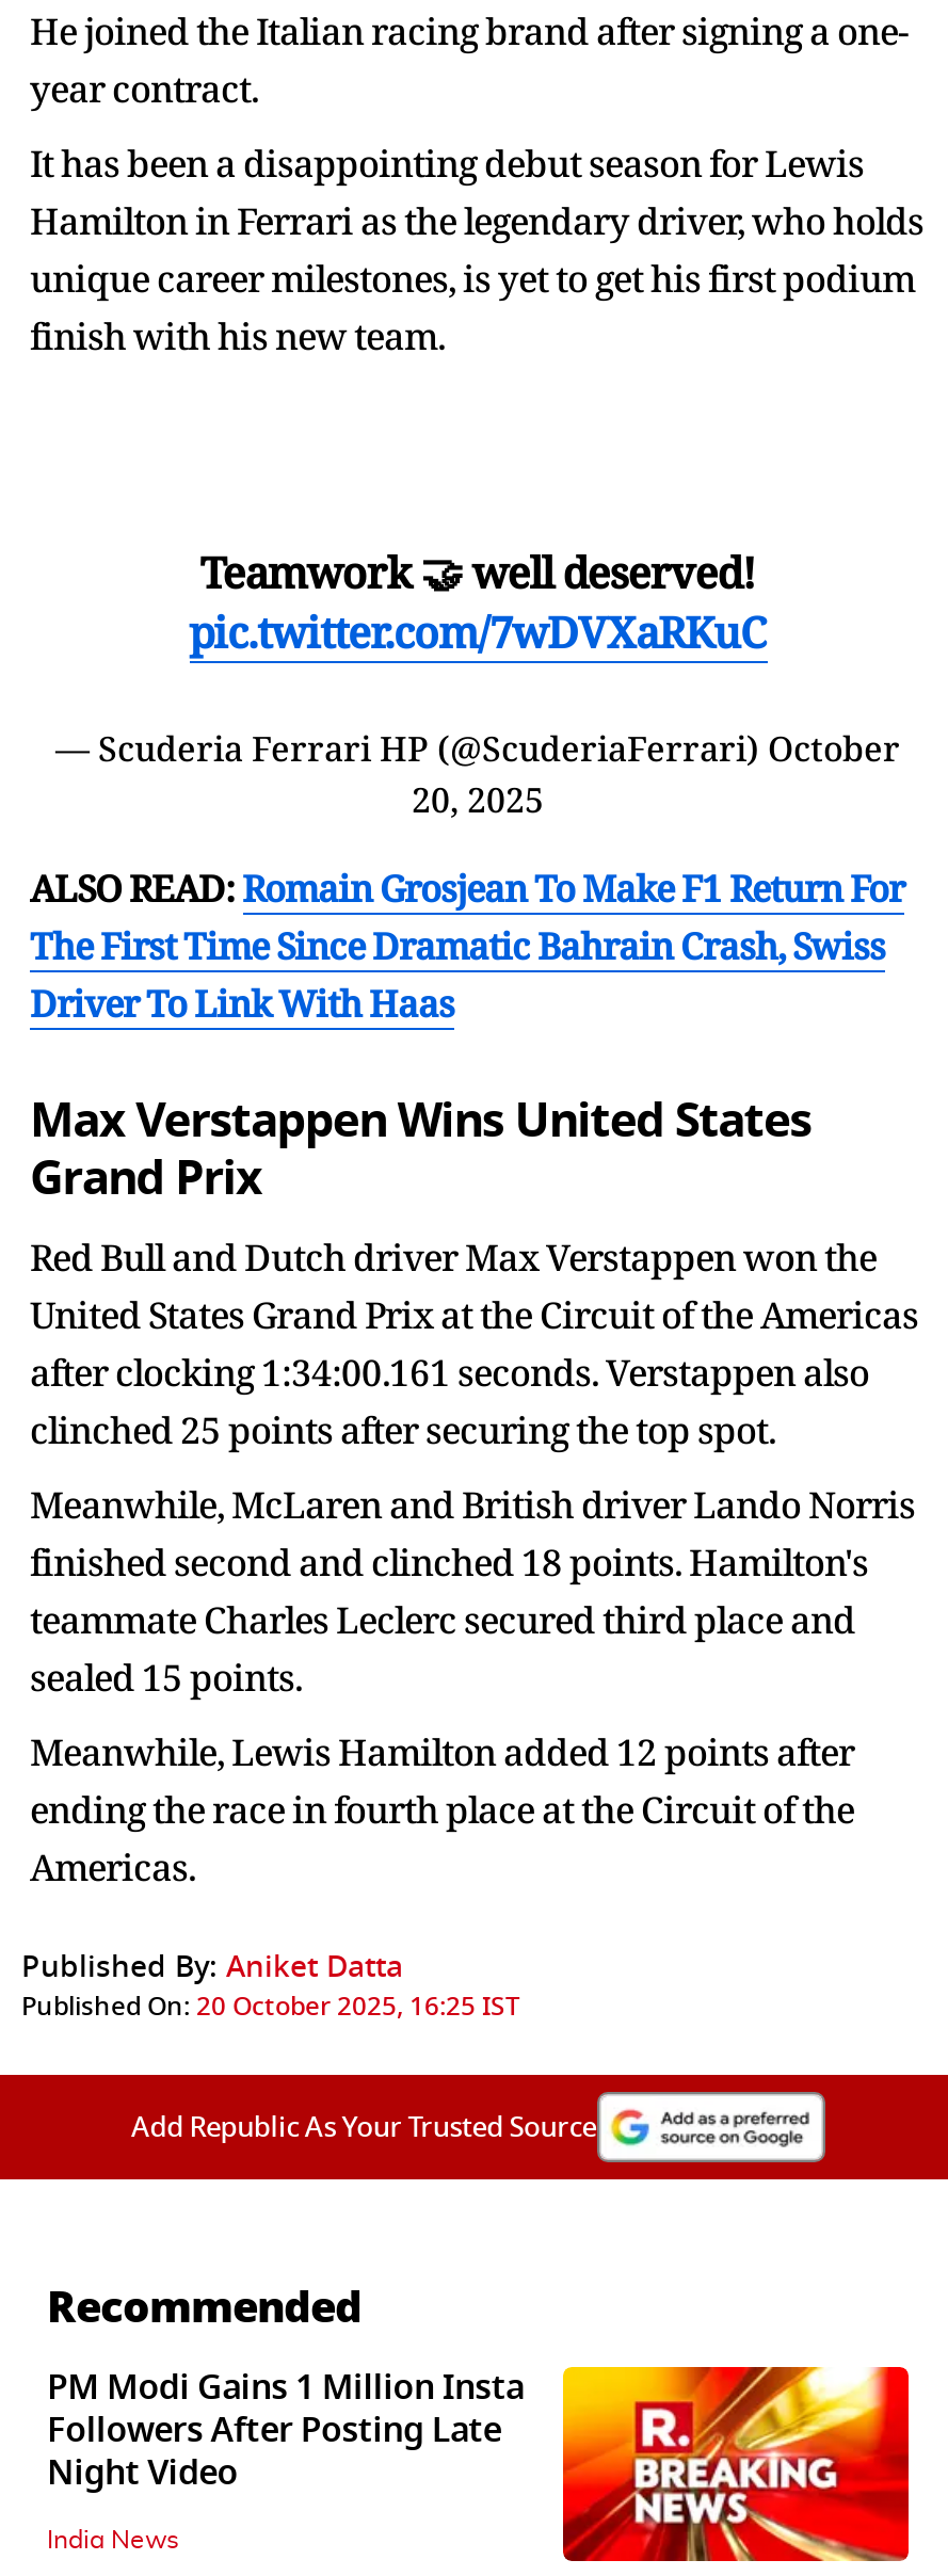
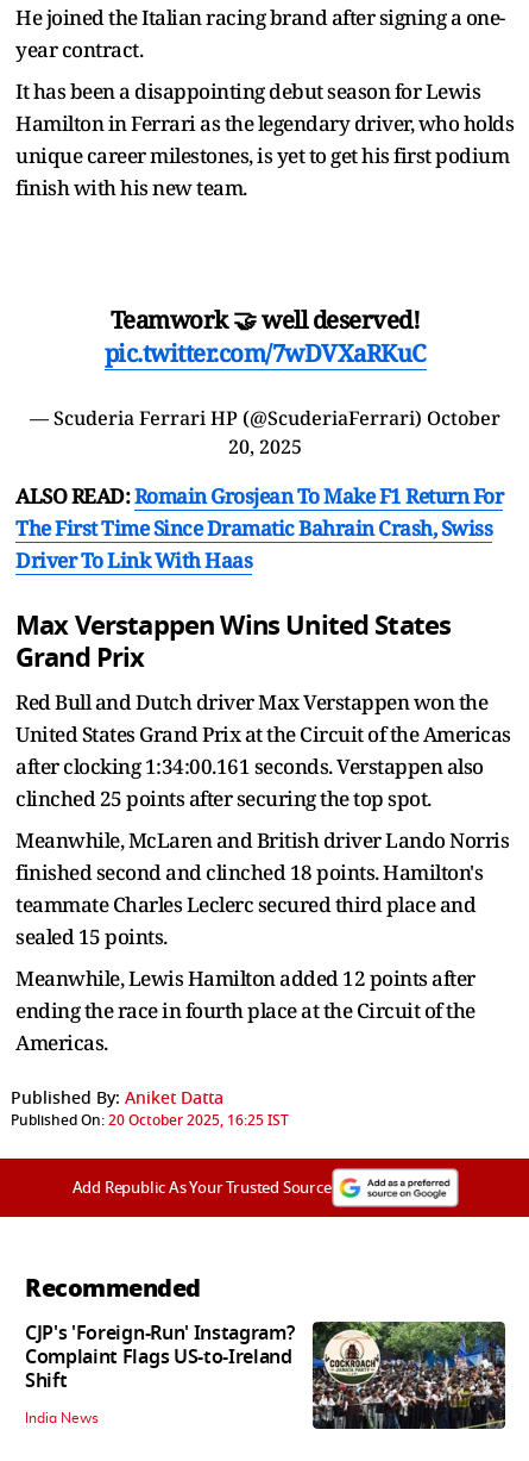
[47,2363,911,2563] [image] | PM Modi Gains 1 Million Insta | Followers After Posting Late | Night Video -> [25,1319,506,1430] [image] | CJP's 'Foreign-Run' Instagram? | Complaint Flags US-to-Ireland | Shift

